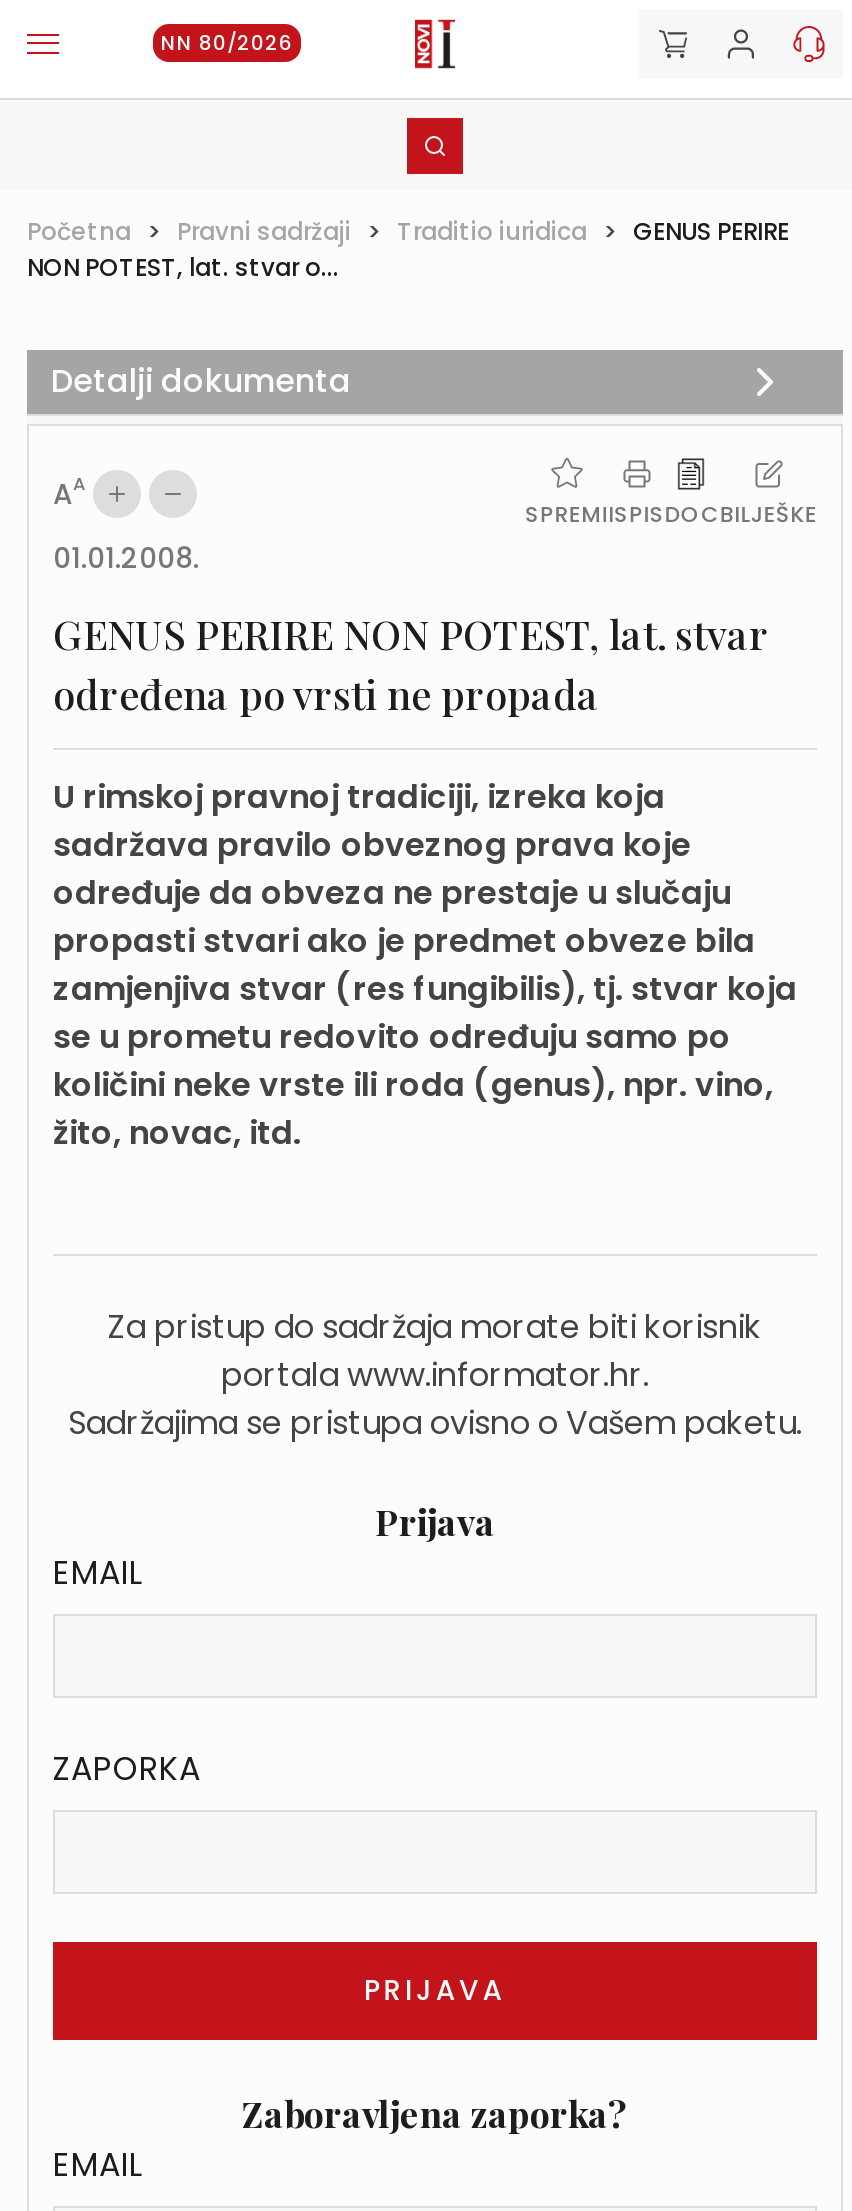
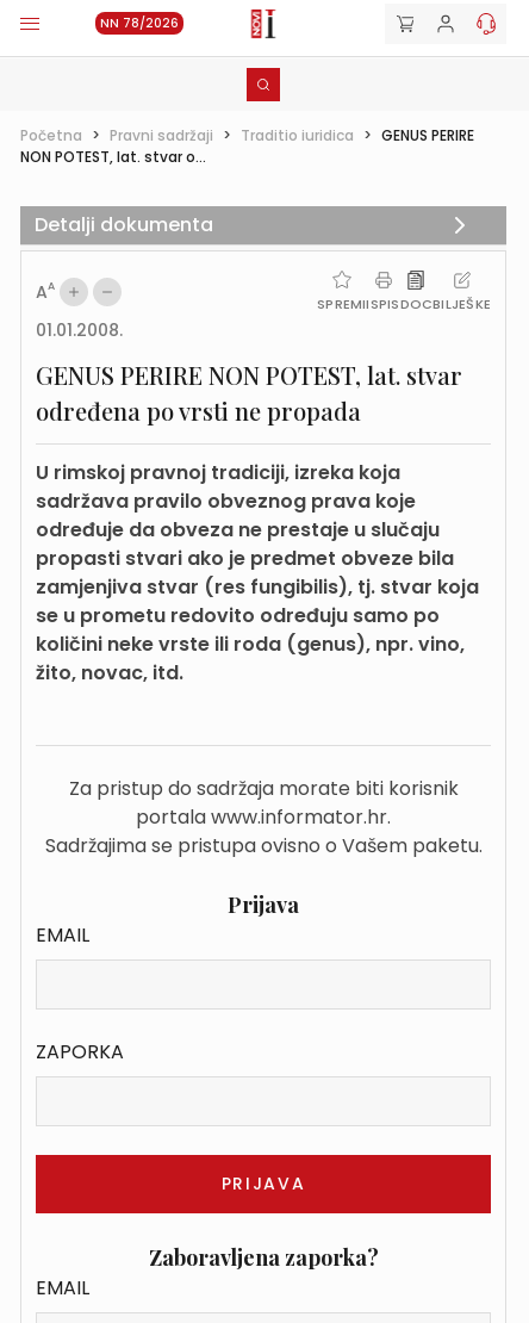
[161,28,293,58] NN 80/2026 -> [100,14,179,32] NN 78/2026

